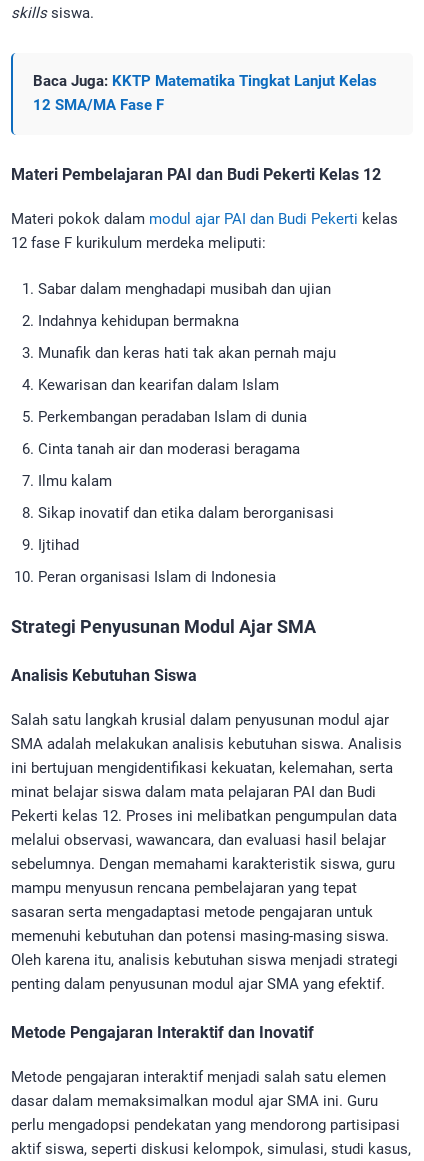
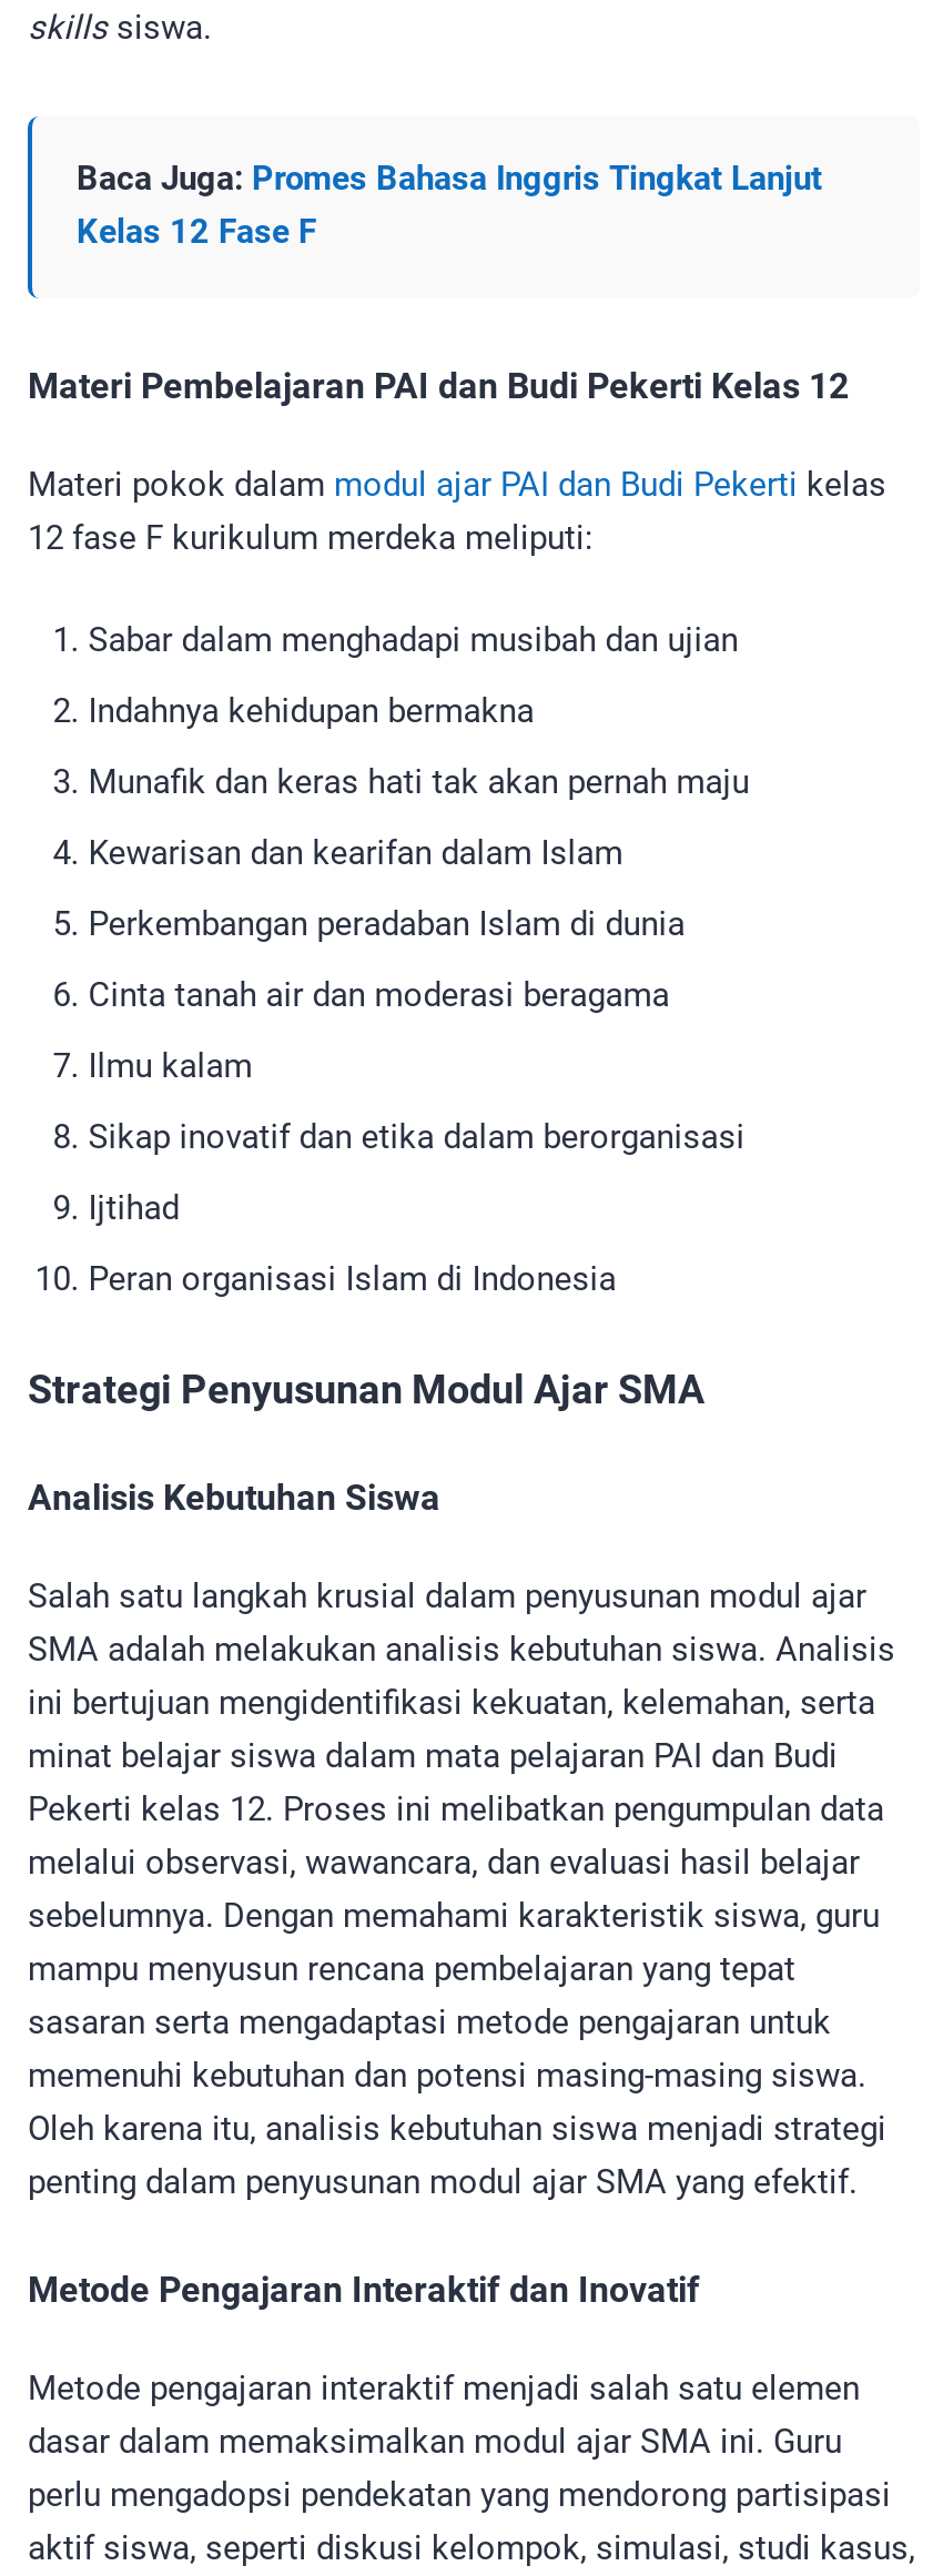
[33,71,377,89] Baca Juga: KKTP Matematika Tingkat Lanjut Kelas -> [77,159,822,199] Baca Juga: Promes Bahasa Inggris Tingkat Lanjut
[33,95,164,113] 12 SMA/MA Fase F -> [77,212,316,252] Kelas 12 Fase F

